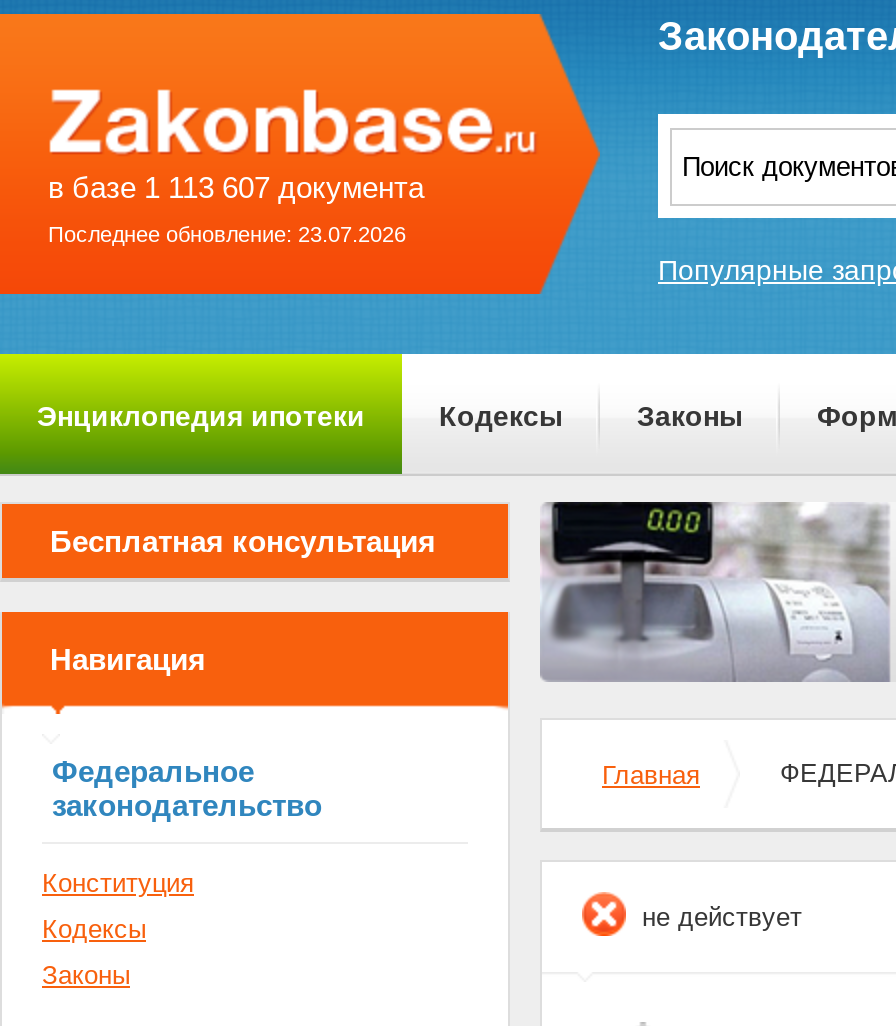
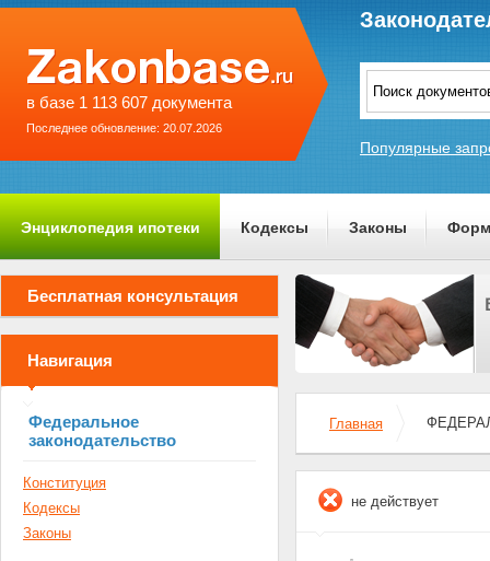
[48,222,406,246] Последнее обновление: 23.07.2026 -> [26,121,222,135] Последнее обновление: 20.07.2026
[540,500,890,684] [image] -> [294,274,487,373] [image]

